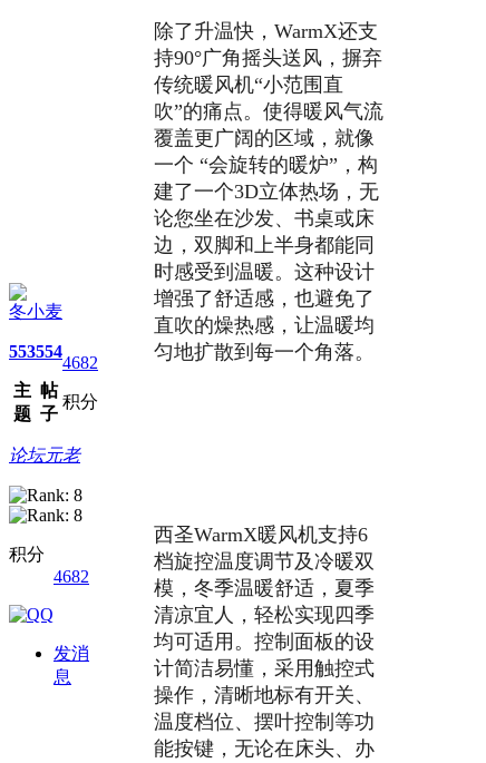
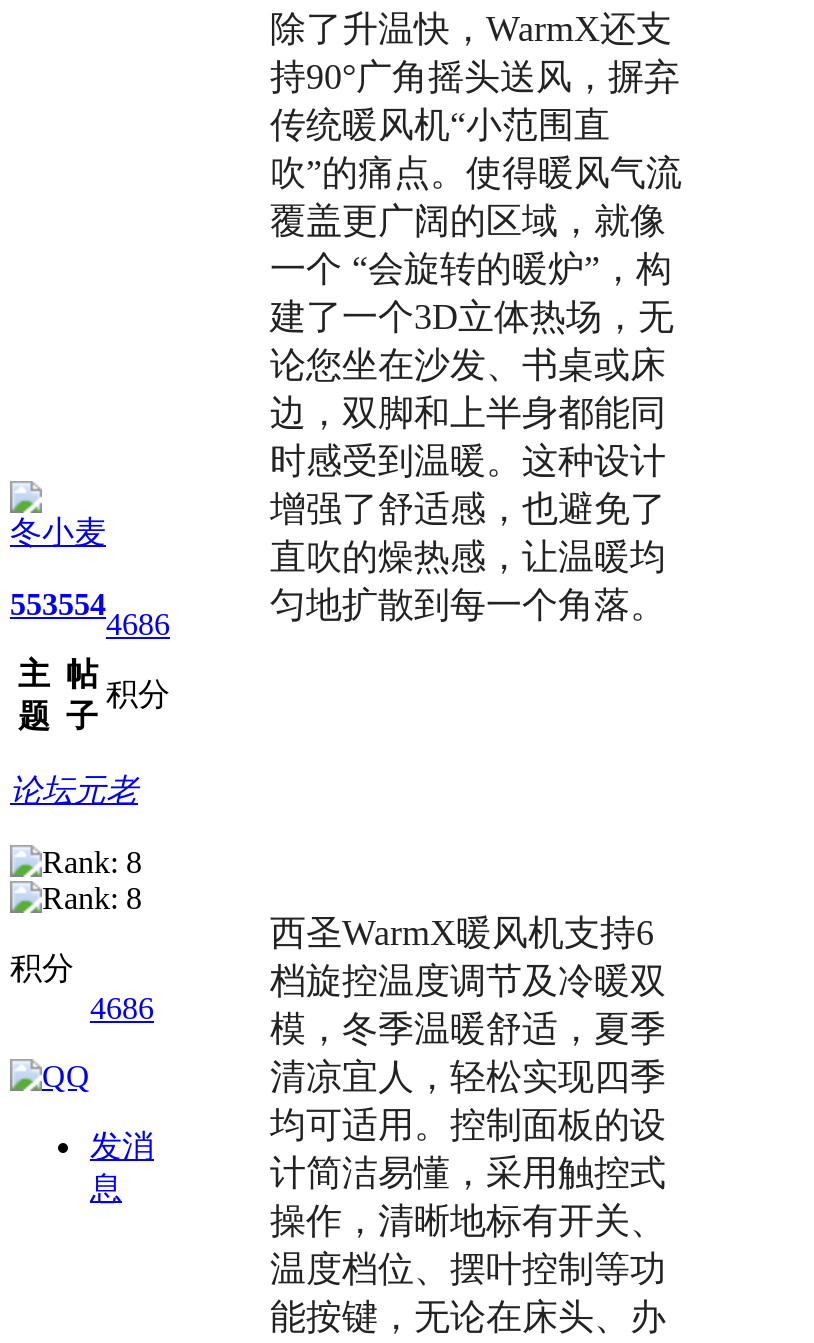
[62,353,98,372] 4682 -> [106,607,170,641] 4686
[54,567,89,586] 4682 -> [90,991,154,1025] 4686

